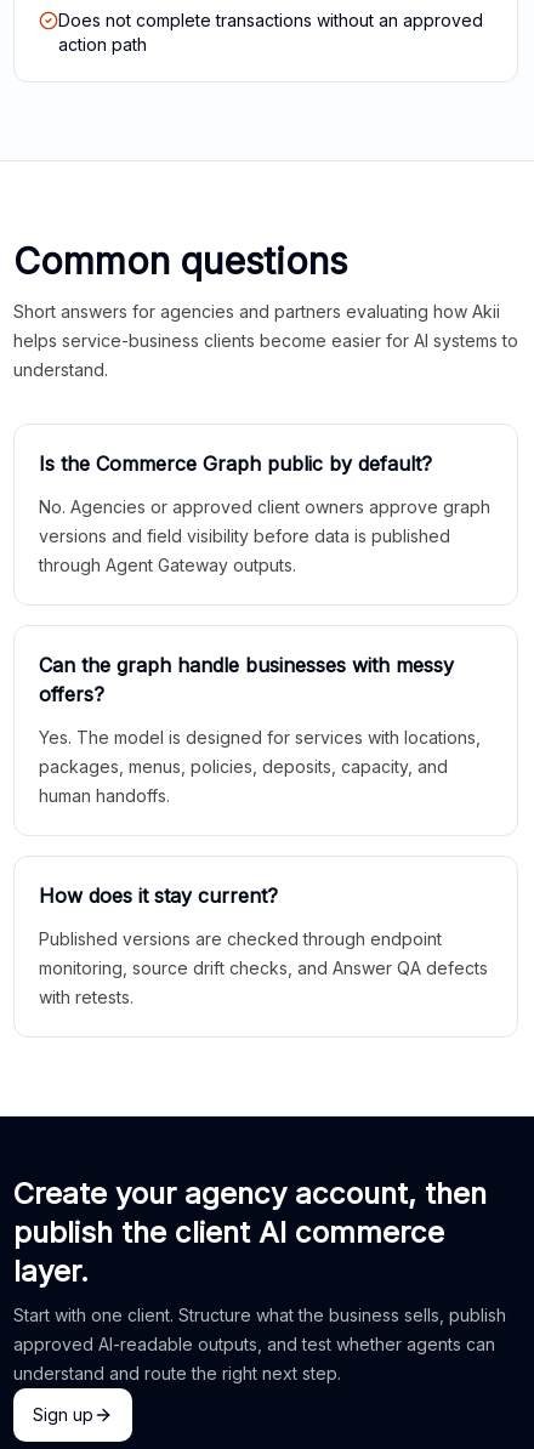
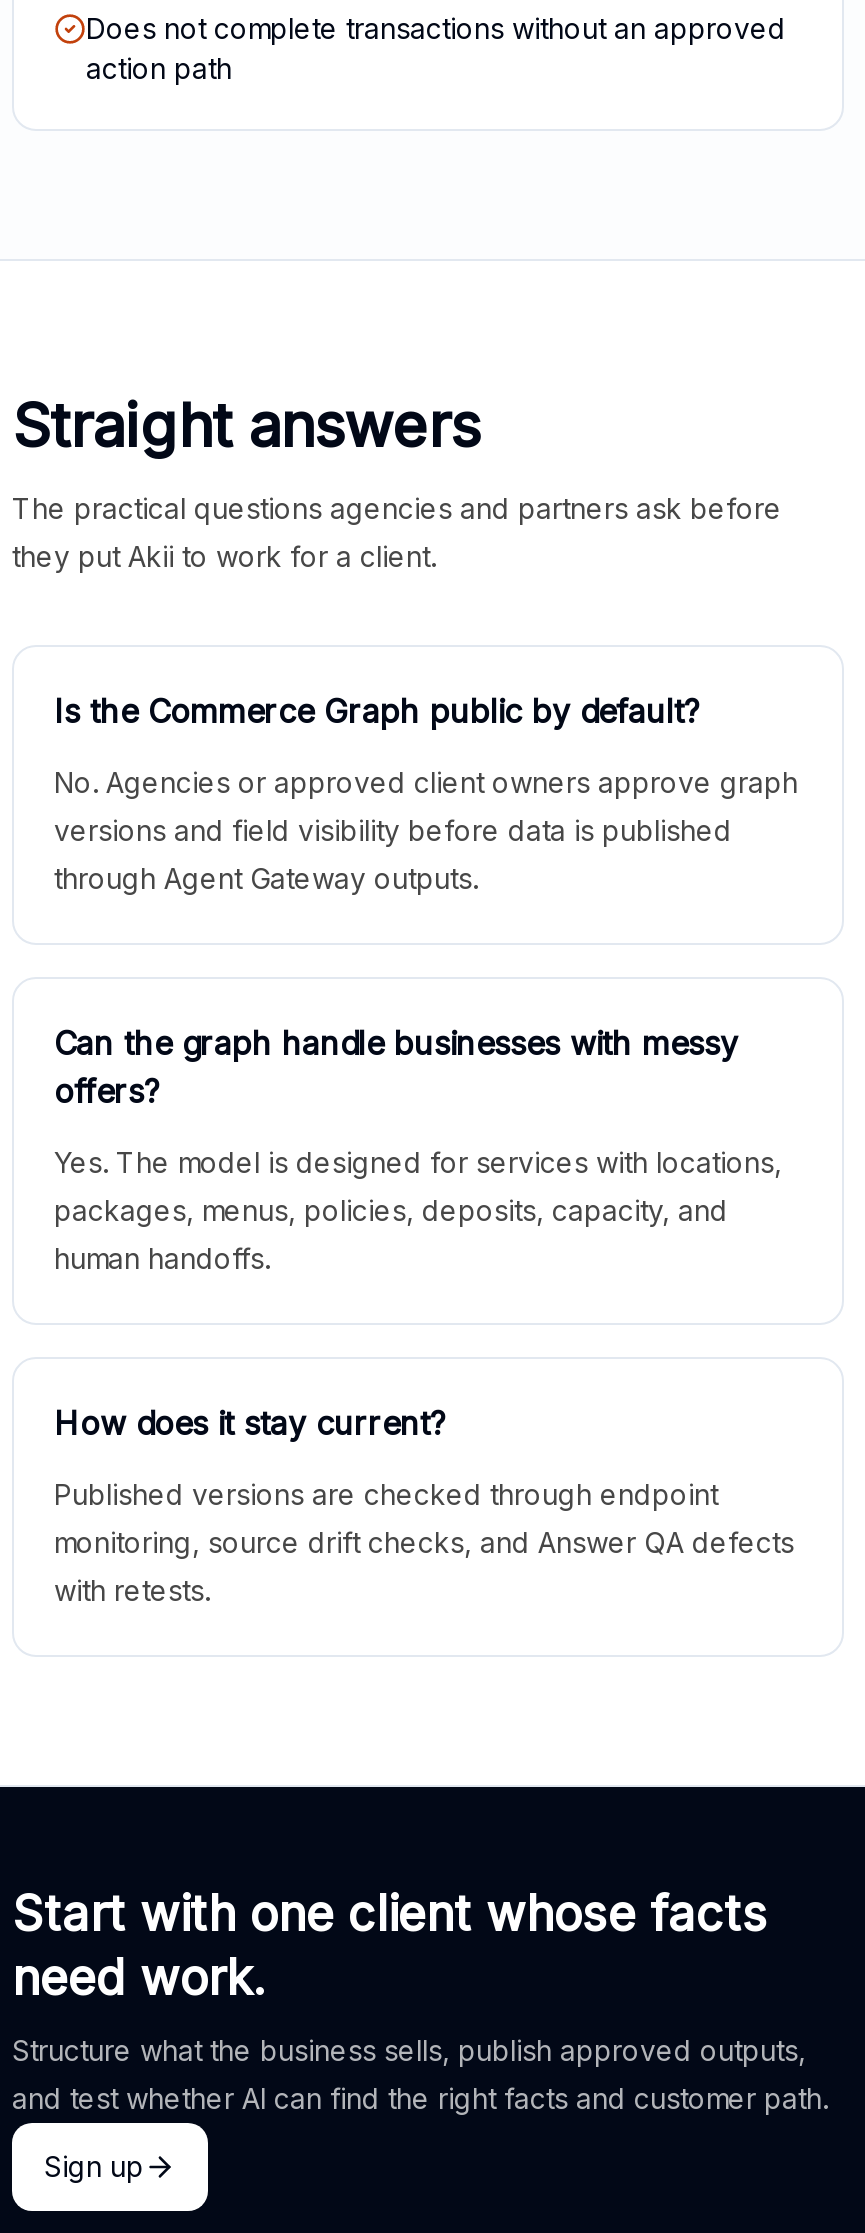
[13,239,518,380] Common questions | Short answers for agencies and partners evaluating how Akii | helps service-business clients become easier for AI systems to | understand. -> [12,389,782,573] Straight answers | The practical questions agencies and partners ask before | they put Akii to work for a client.
[13,1176,506,1383] Create your agency account, then | publish the client AI commerce | layer. | Start with one client. Structure what the business sells, publish | approved AI-readable outputs, and test whether agents can | understand and route the right next step. -> [12,1885,828,2115] Start with one client whose facts | need work. | Structure what the business sells, publish approved outputs, | and test whether AI can find the right facts and customer path.

